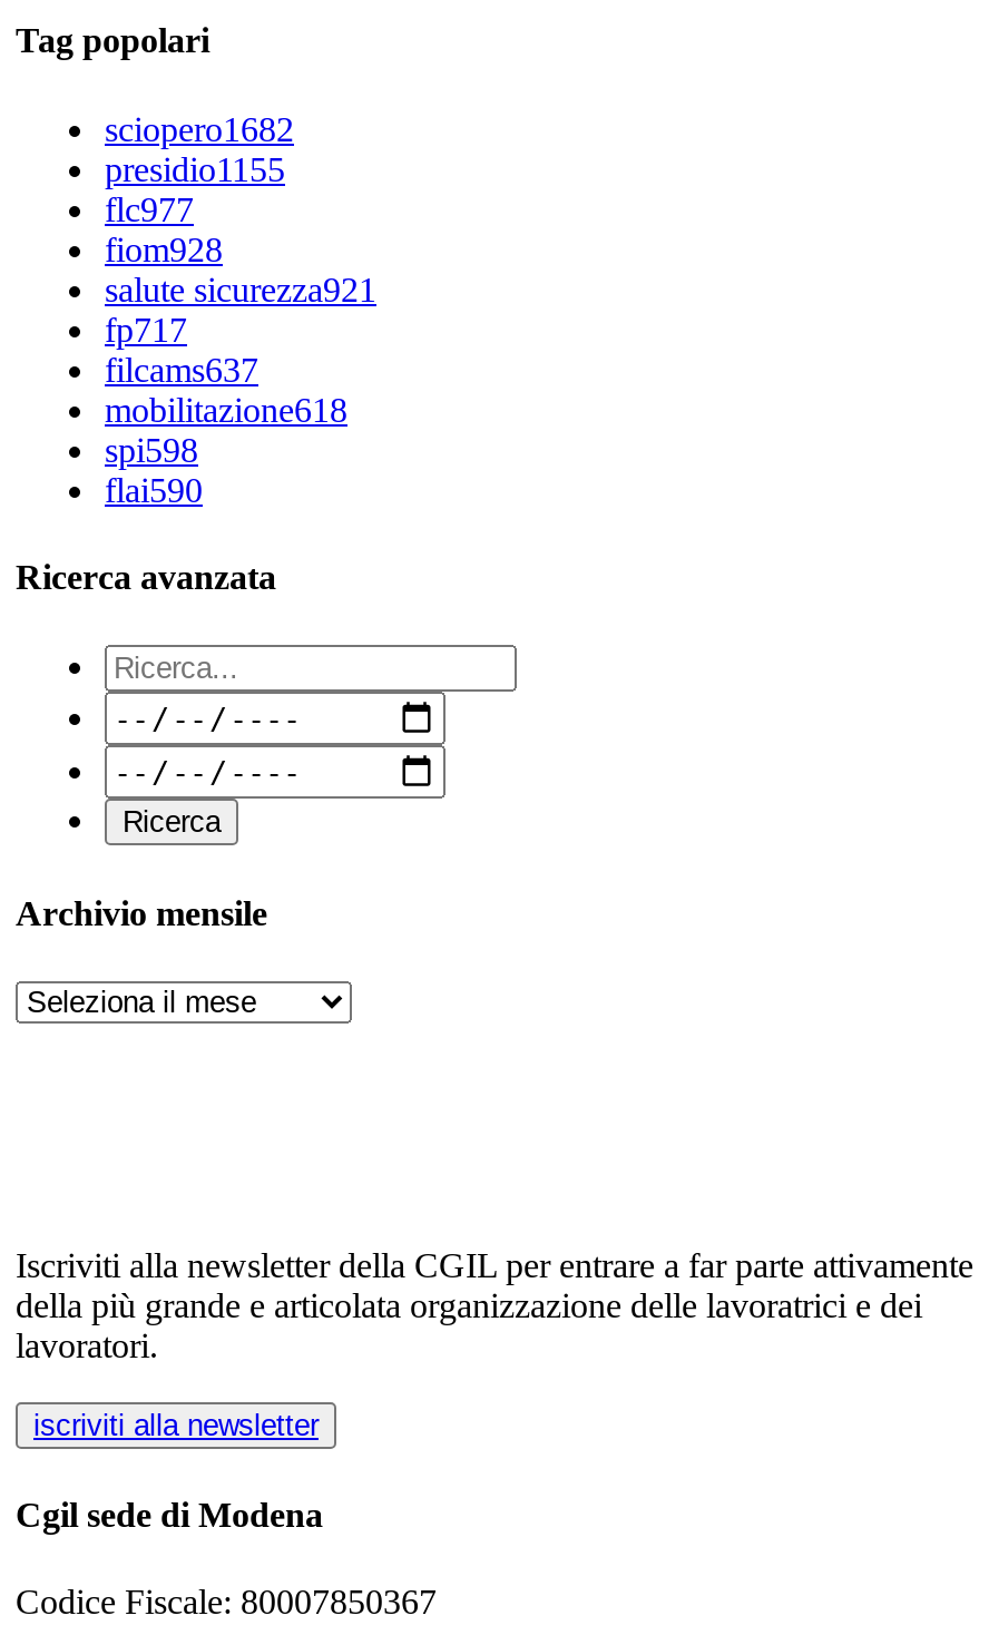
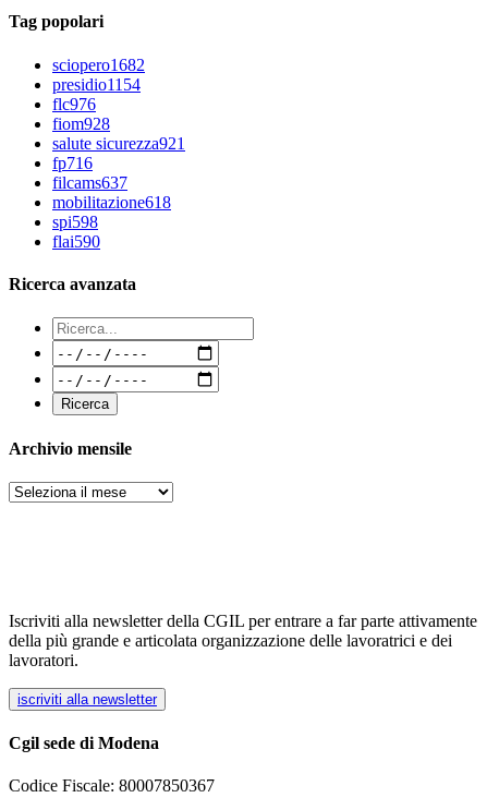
[105,150,285,188] presidio1155 -> [52,75,141,94] presidio1154
[105,190,194,228] flc977 -> [52,95,96,113] flc976
[105,310,187,348] fp717 -> [52,153,93,172] fp716

